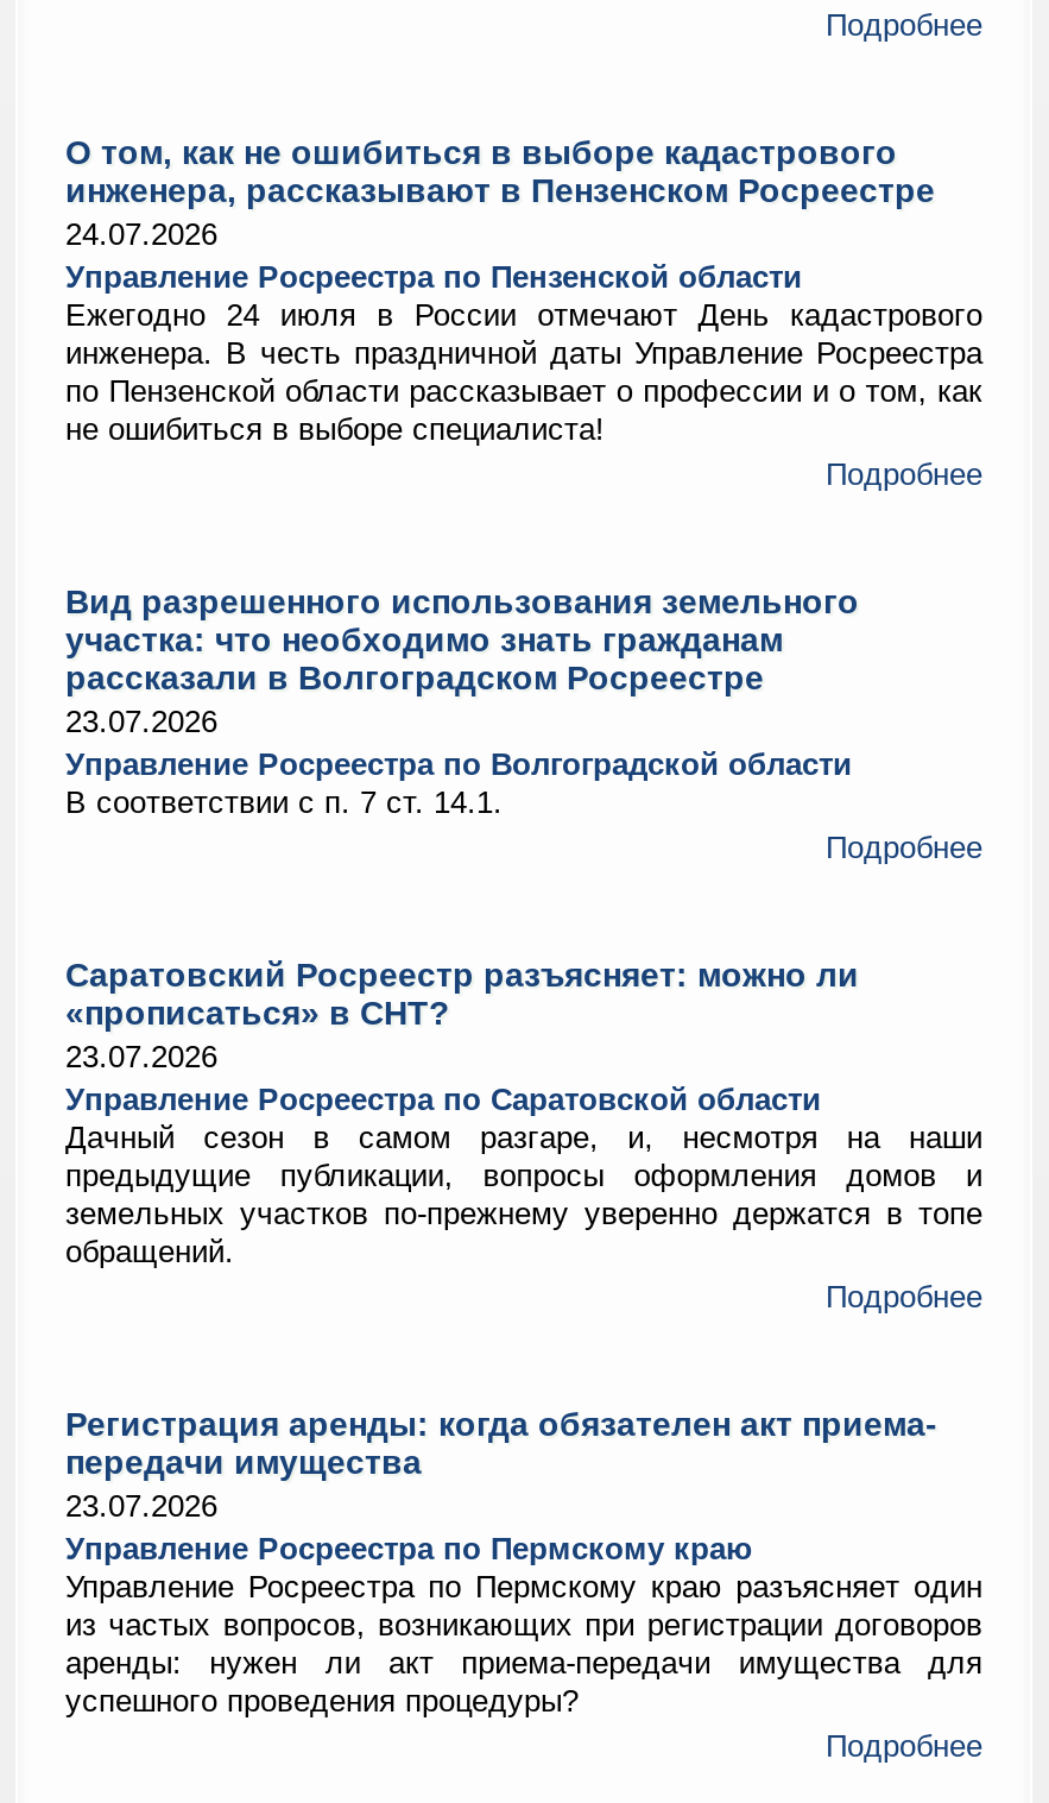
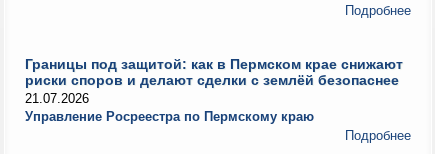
[65,133,982,1523] О том, как не ошибиться в выборе кадастрового | инженера, рассказывают в Пензенском Росреестре | 24.07.2026 | Управление Росреестра по Пензенской области | Ежегодно 24 июля в России отмечают День кадастрового | инженера. В честь праздничной даты Управление Росреестра | по Пензенской области рассказывает о профессии и о том, как | не ошибиться в выборе специалиста! | Подробнее | Вид разрешенного использования земельного | участка: что необходимо знать гражданам | рассказали в Волгоградском Росреестре | 23.07.2026 | Управление Росреестра по Волгоградской области | В соответствии с п. 7 ст. 14.1. | Подробнее | Саратовский Росреестр разъясняет: можно ли | «прописаться» в СНТ? | 23.07.2026 | Управление Росреестра по Саратовской области | Дачный сезон в самом разгаре, и, несмотря на наши | предыдущие публикации, вопросы оформления домов и | земельных участков по-прежнему уверенно держатся в топе | обращений. | Подробнее | Регистрация аренды: когда обязателен акт приема- | передачи имущества | 23.07.2026 -> [25,56,403,106] Границы под защитой: как в Пермском крае снижают | риски споров и делают сделки с землёй безопаснее | 21.07.2026
[65,1568,982,1718] Управление Росреестра по Пермскому краю разъясняет один | из частых вопросов, возникающих при регистрации договоров | аренды: нужен ли акт приема-передачи имущества для | успешного проведения процедуры? -> none

